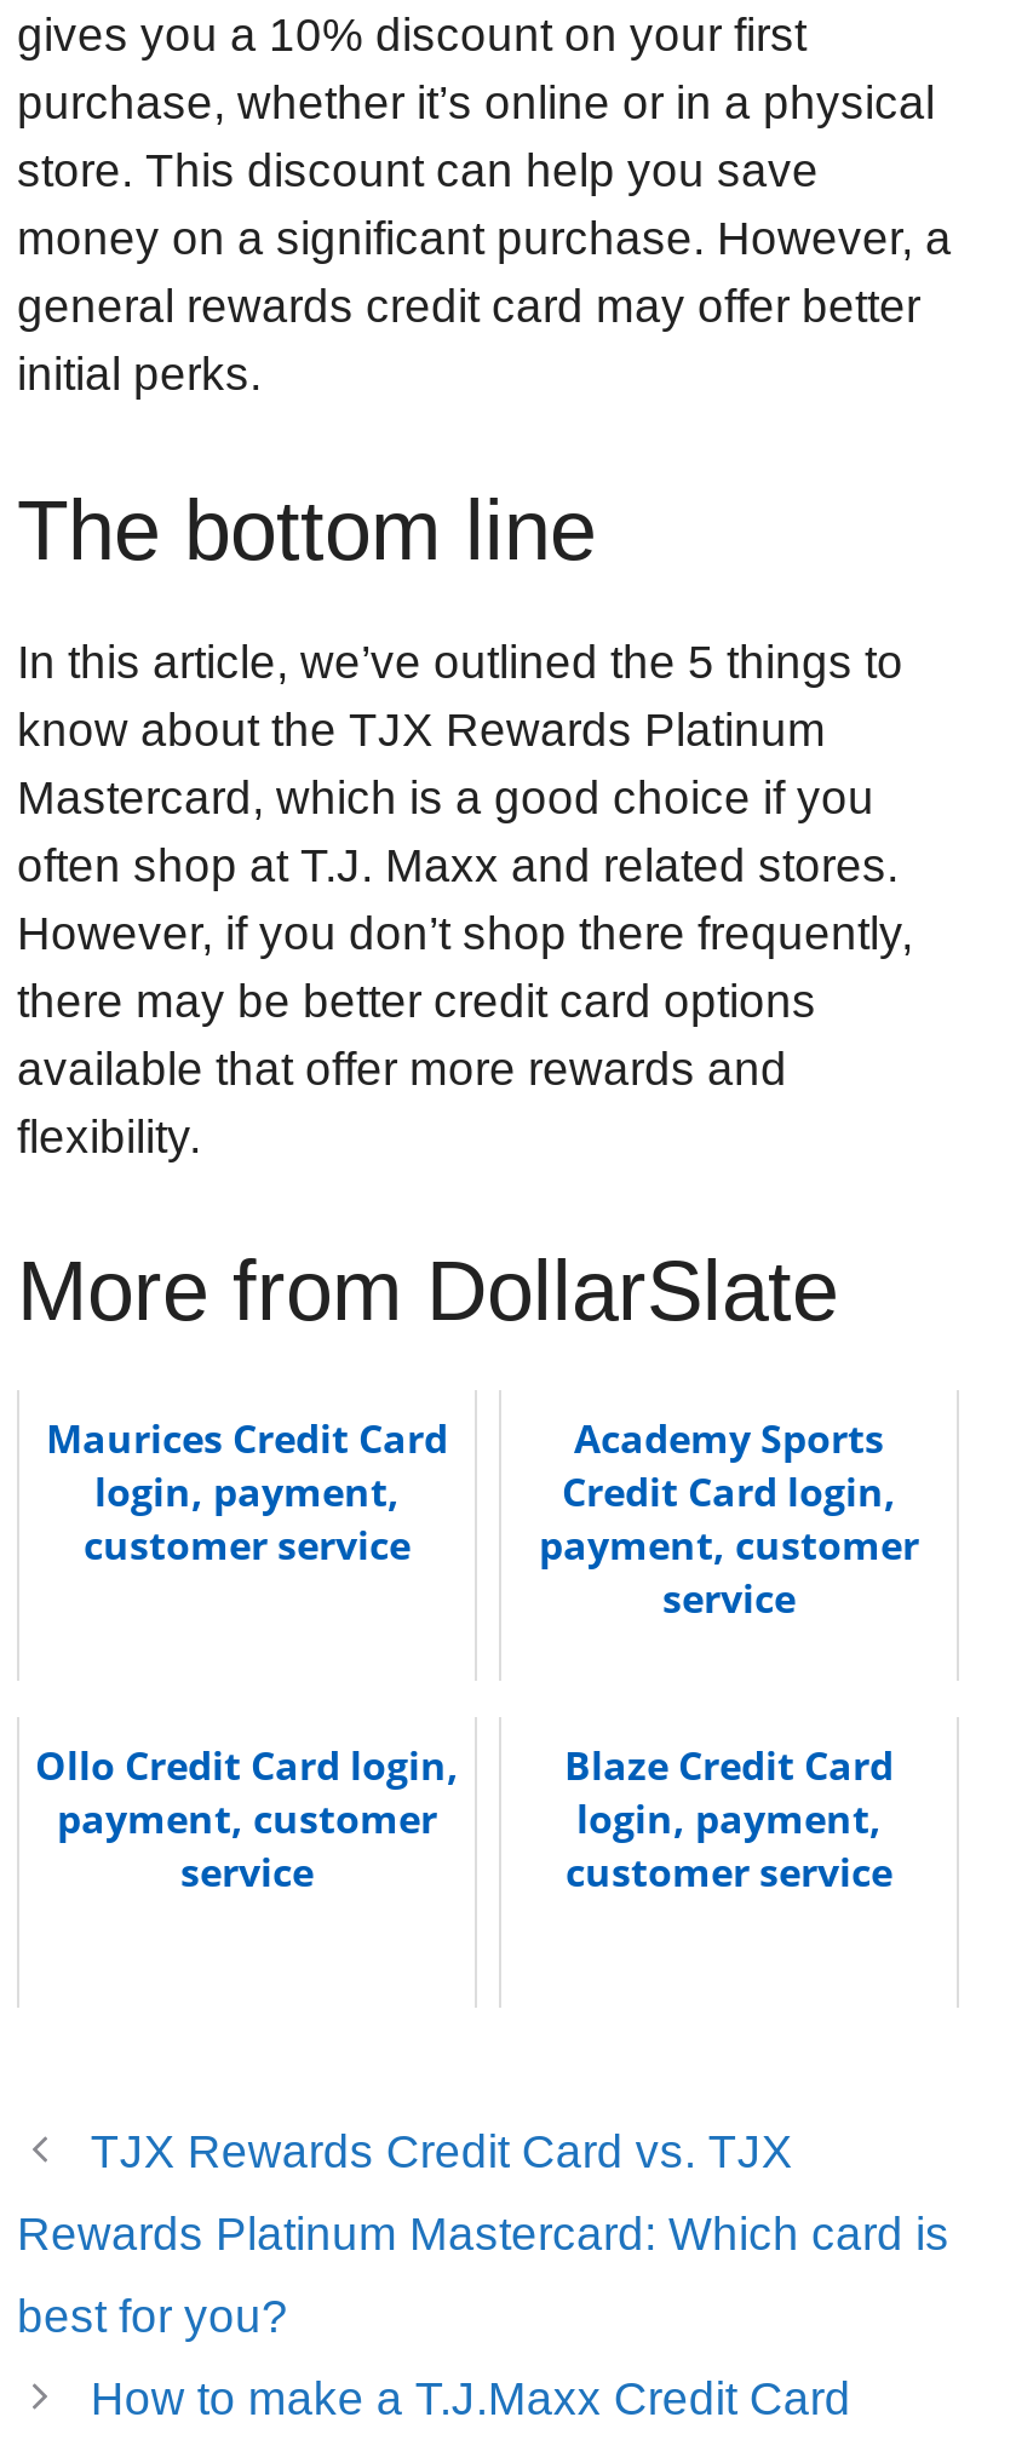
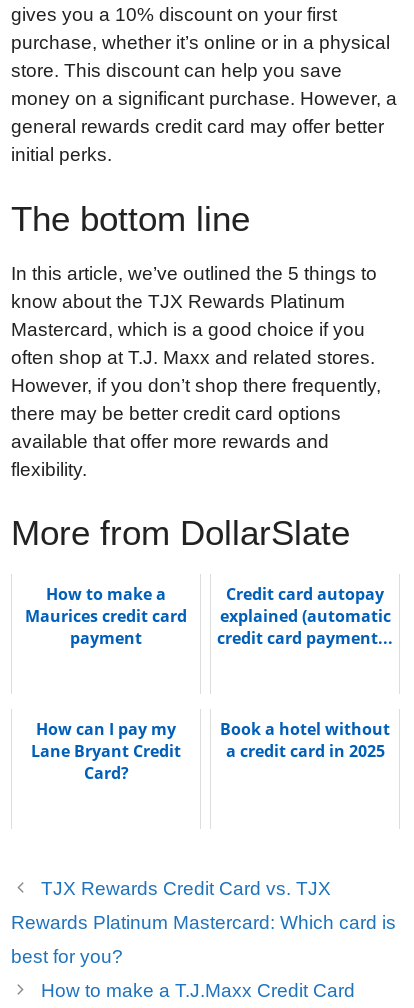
[46,1412,448,1572] Maurices Credit Card | login, payment, | customer service -> [25,583,187,649] How to make a | Maurices credit card | payment
[539,1412,919,1625] Academy Sports | Credit Card login, | payment, customer | service -> [217,583,393,649] Credit card autopay | explained (automatic | credit card payment...
[35,1739,459,1899] Ollo Credit Card login, | payment, customer | service -> [31,718,181,784] How can I pay my | Lane Bryant Credit | Card?
[564,1739,894,1899] Blaze Credit Card | login, payment, | customer service -> [220,718,390,762] Book a hotel without | a credit card in 2025

